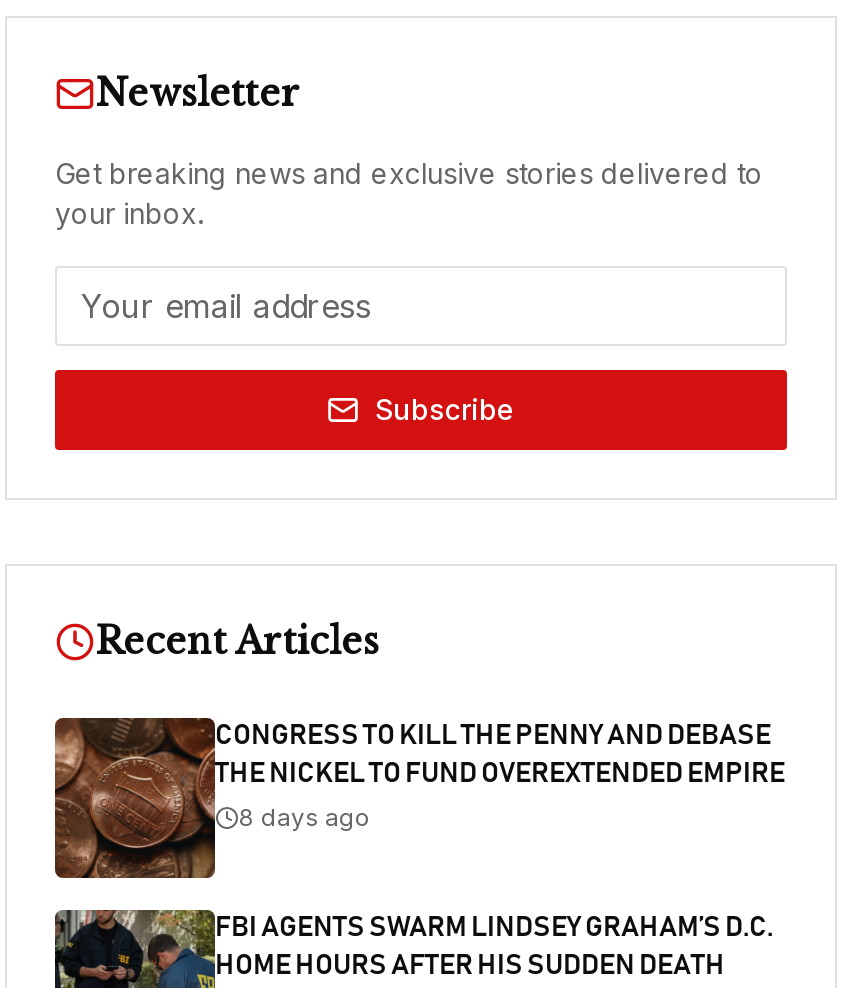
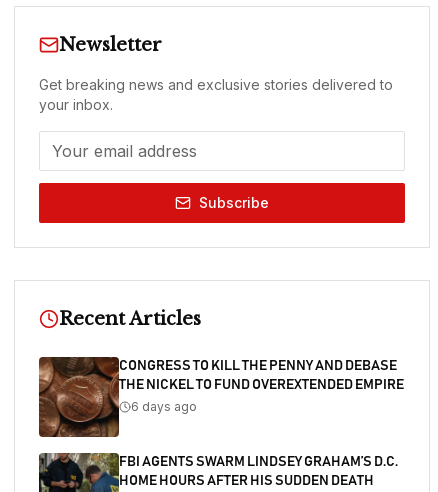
[239,802,371,832] 8 days ago -> [131,399,197,414] 6 days ago

